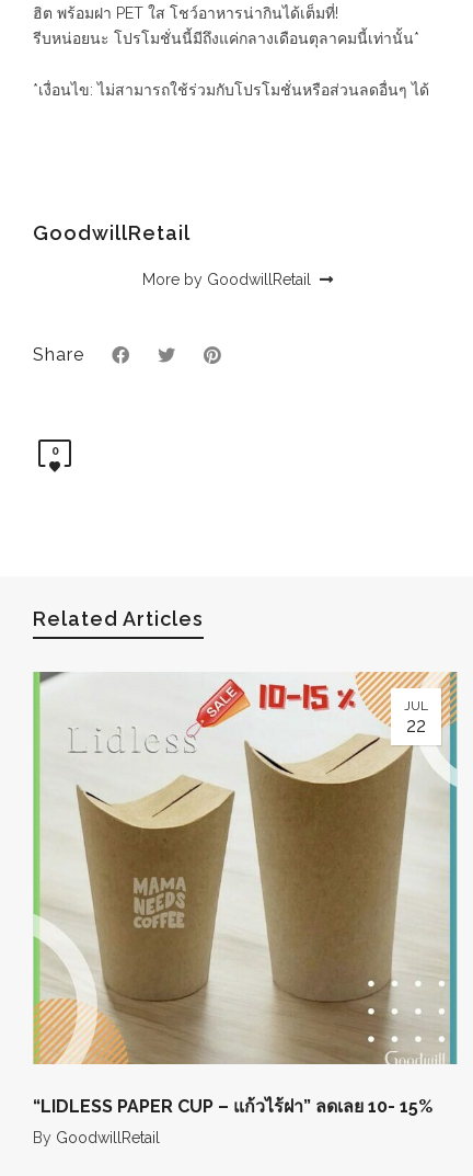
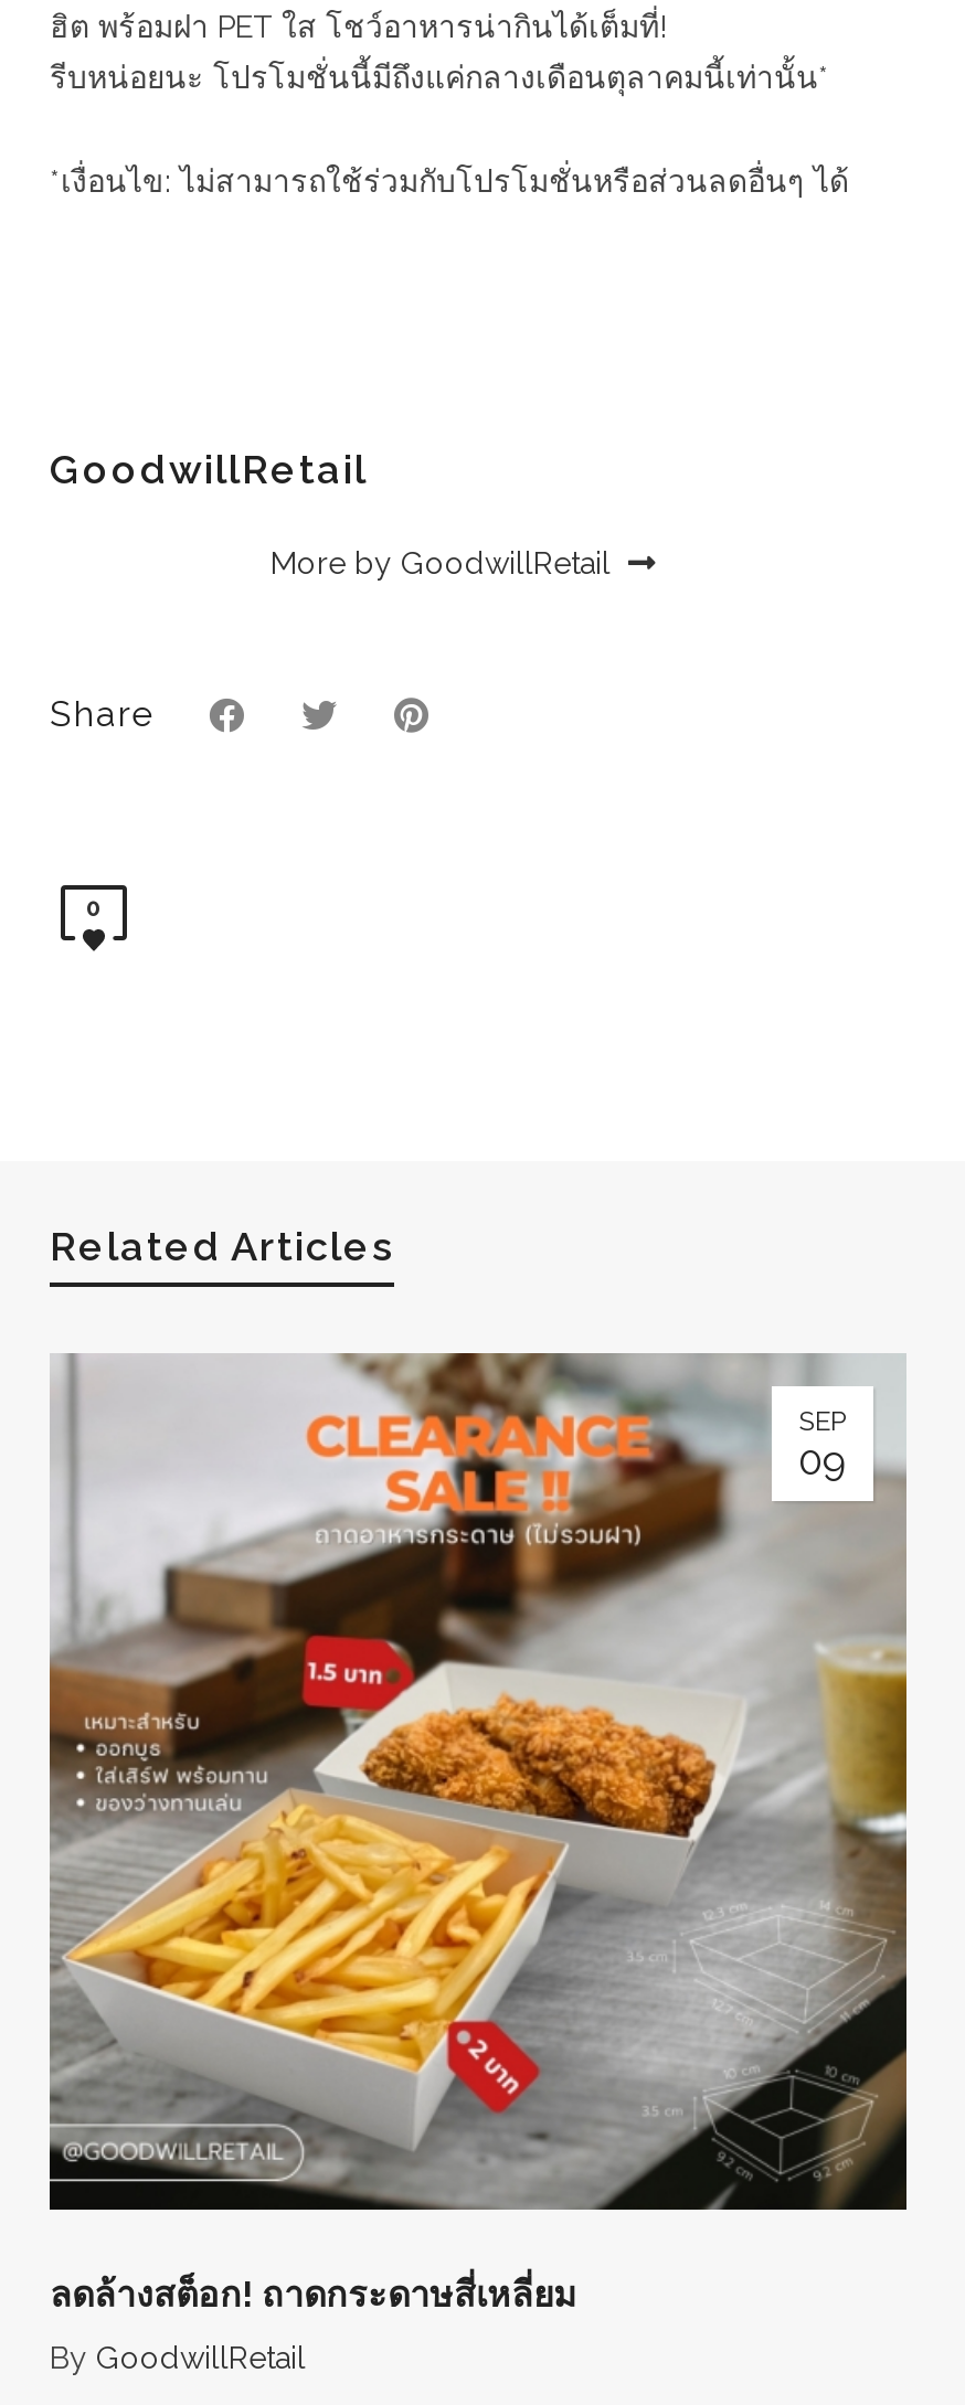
[32,672,458,1065] [image] | JUL | 22 -> [47,1351,909,2212] [image] | SEP | 09
[33,1096,432,1117] “LIDLESS PAPER CUP – แก้วไร้ฝา” ลดเลย 10- 15% -> [50,2273,577,2315] ลดล้างสต็อก! ถาดกระดาษสี่เหลี่ยม

